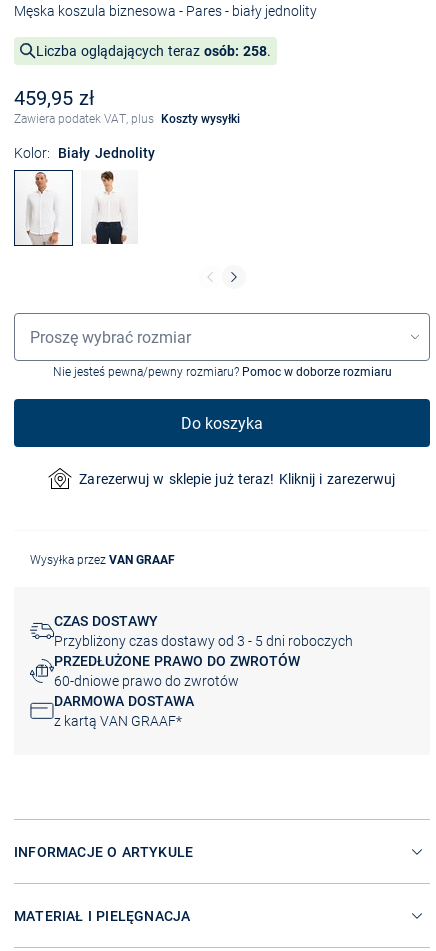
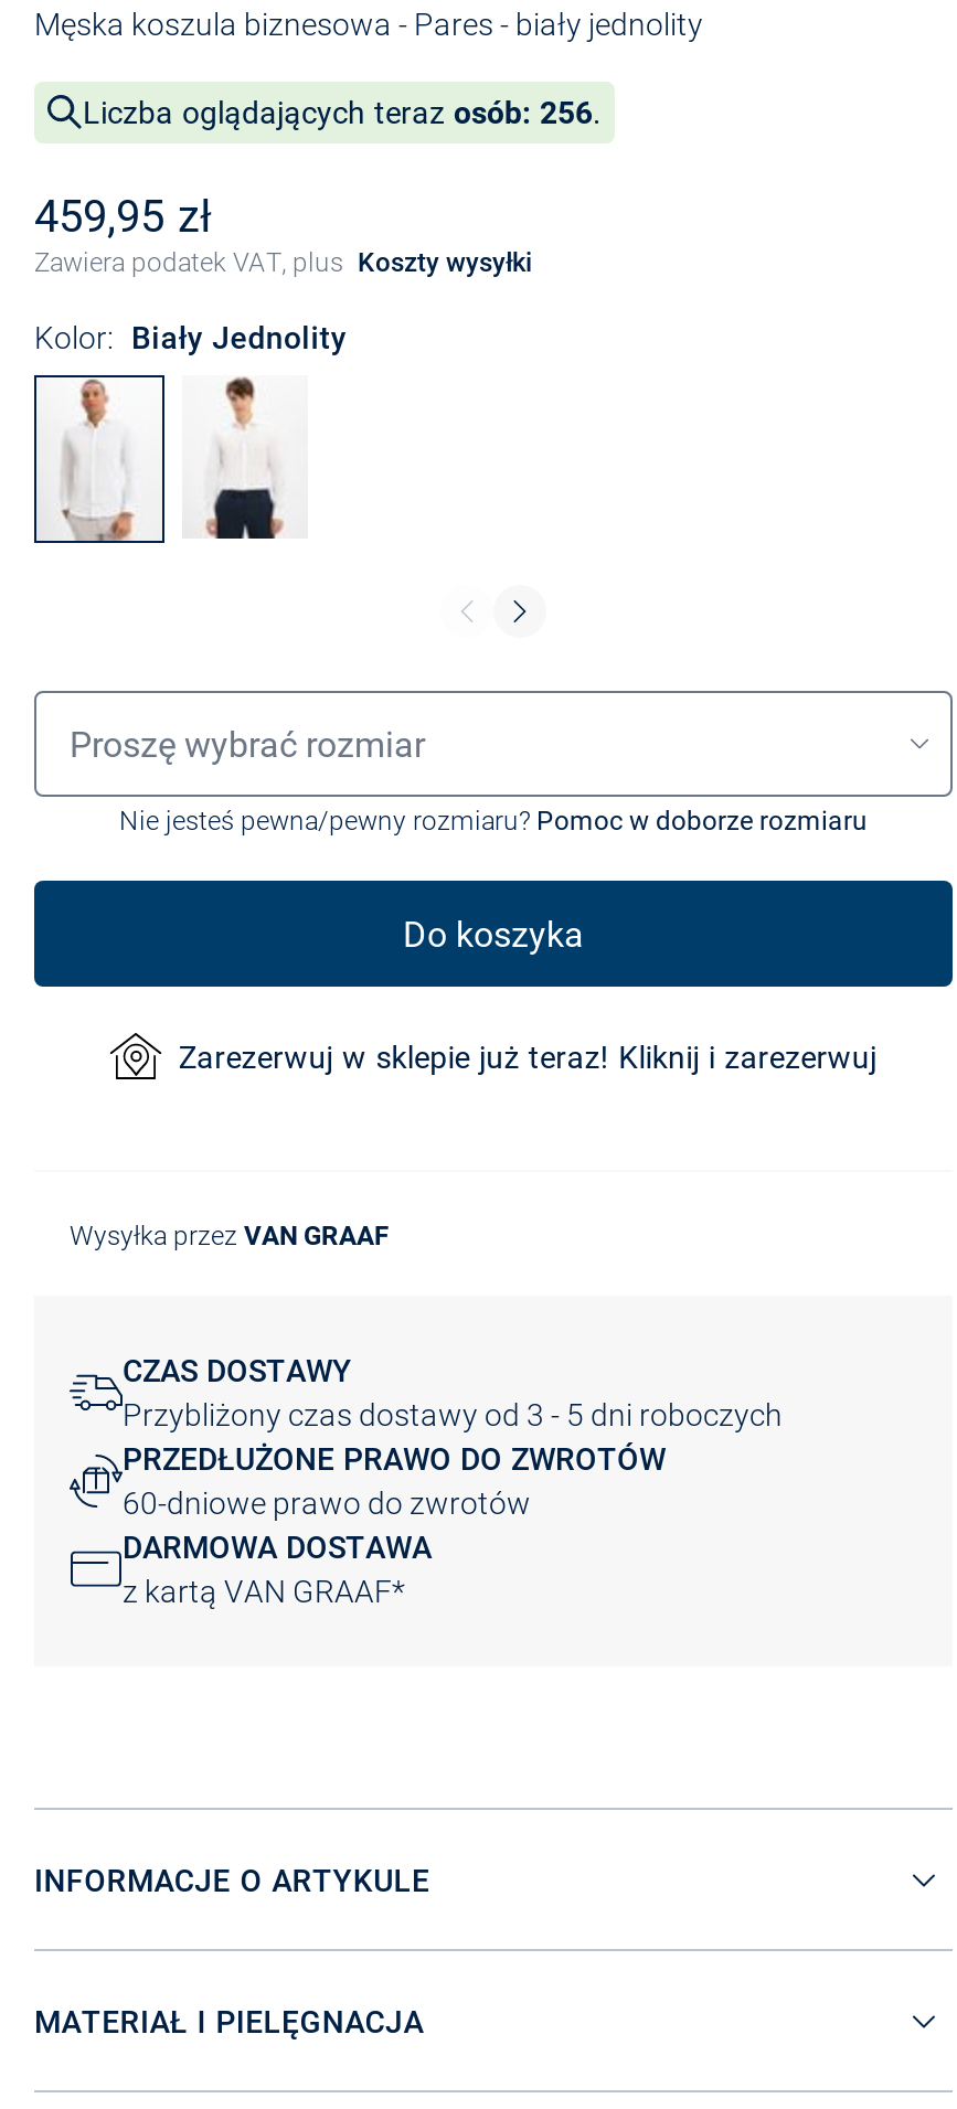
[36,43,271,59] Liczba oglądających teraz osób: 258. -> [83,96,602,131] Liczba oglądających teraz osób: 256.

